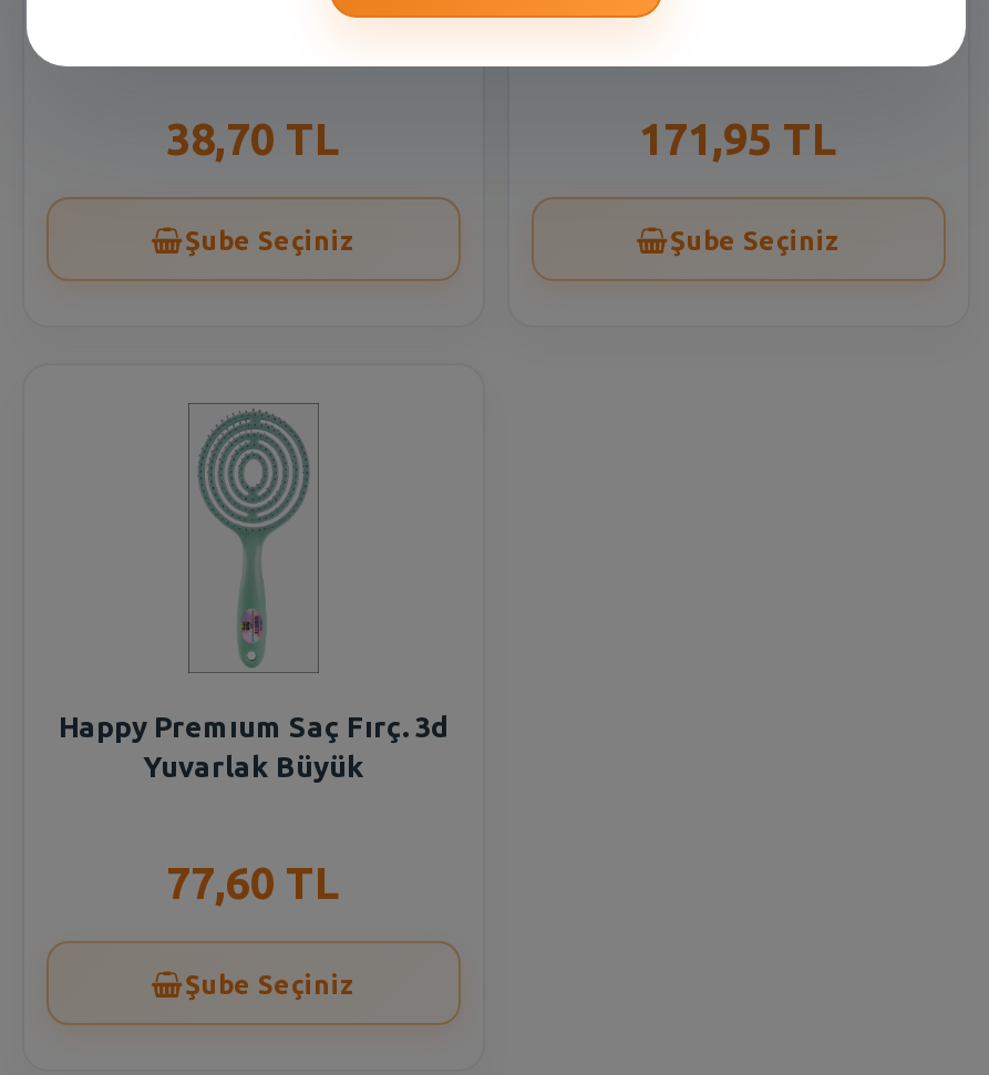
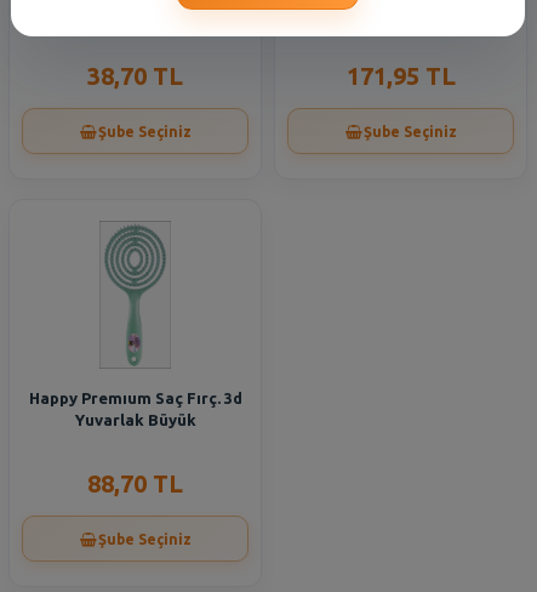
[166,857,341,908] 77,60 TL -> [87,469,183,497] 88,70 TL

